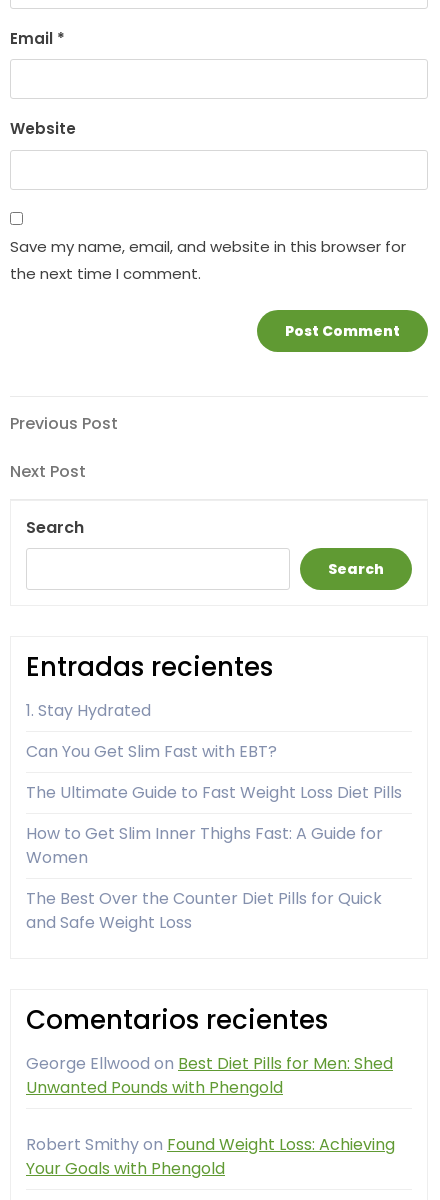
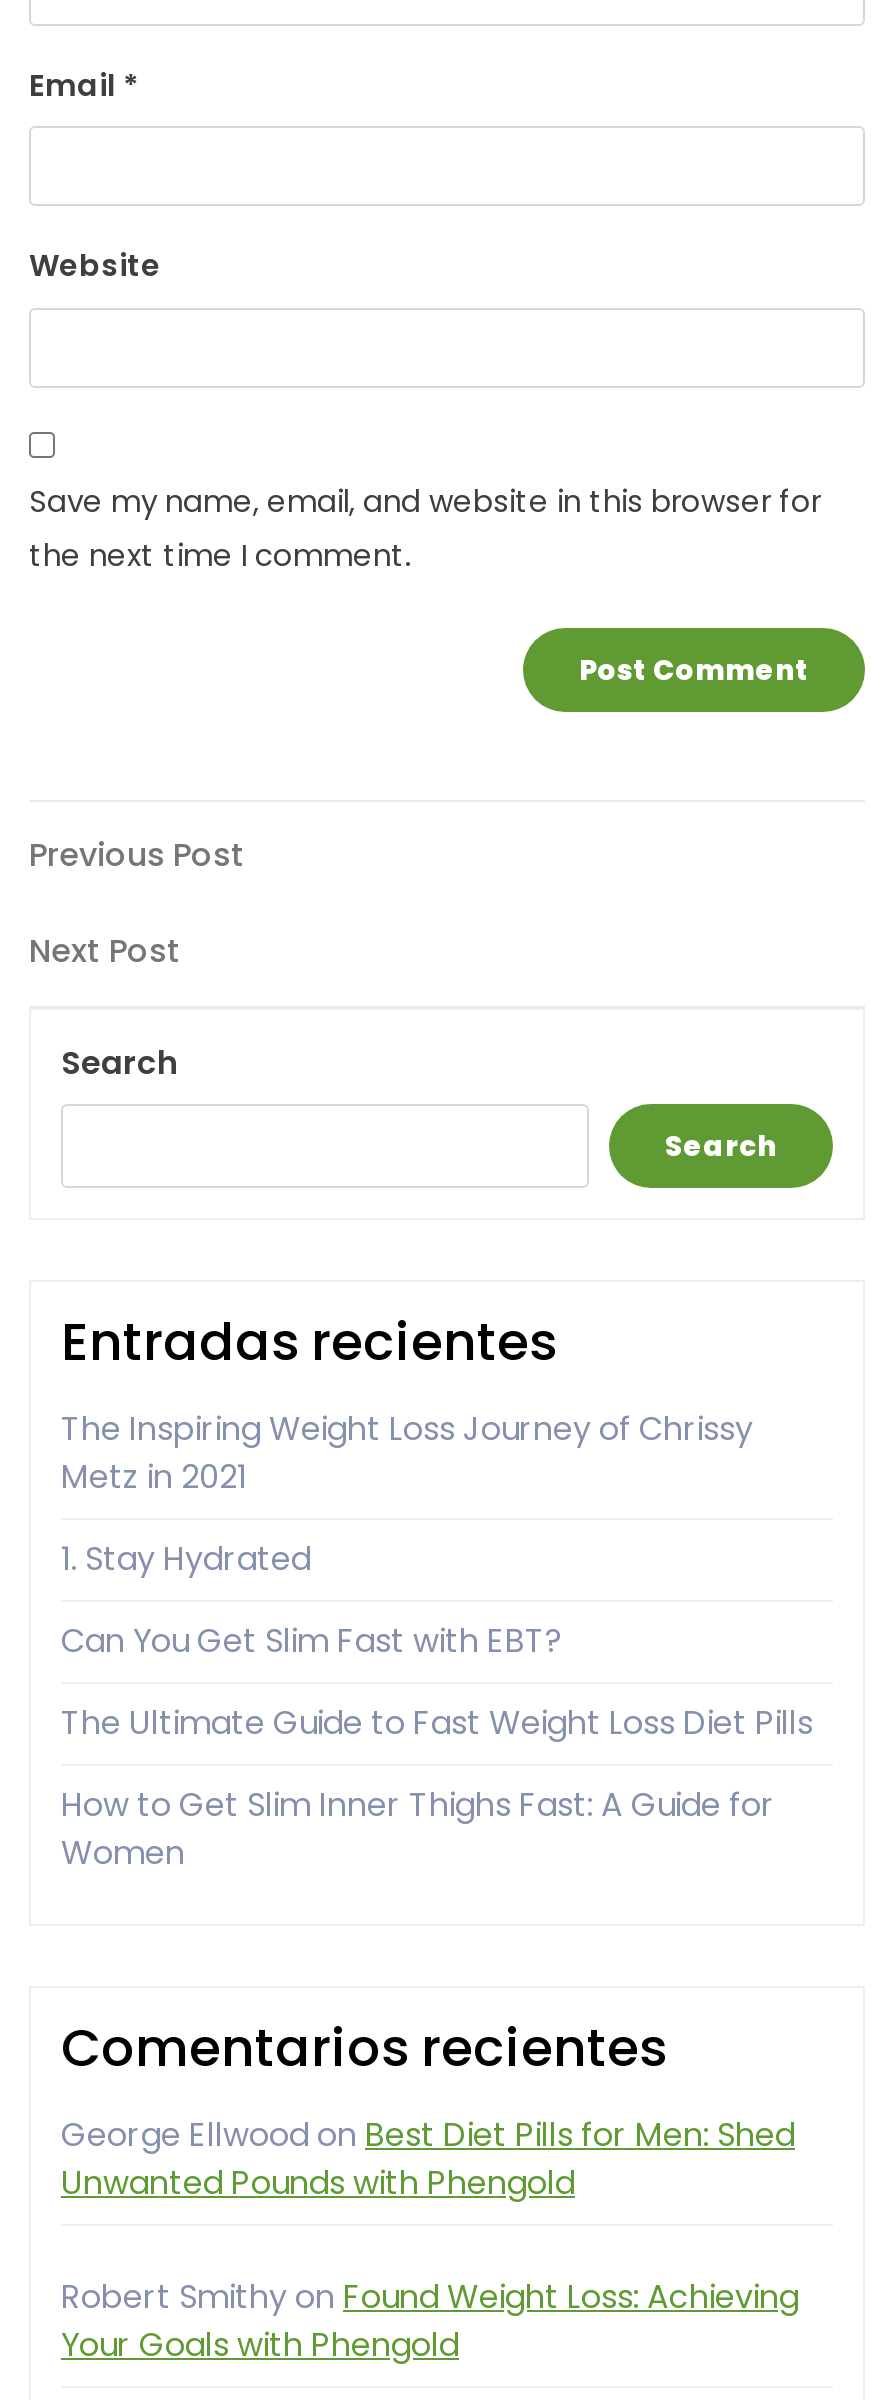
none -> [61,1407,753,1501] The Inspiring Weight Loss Journey of Chrissy | Metz in 2021
moved [26,699,402,869] -> [61,1537,813,1877]: 1. Stay Hydrated | Can You Get Slim Fast with EBT? | The Ultimate Guide to Fast Weight Loss Diet Pills | How to Get Slim Inner Thighs Fast: A Guide for | Women
[26,887,382,934] The Best Over the Counter Diet Pills for Quick | and Safe Weight Loss -> none

